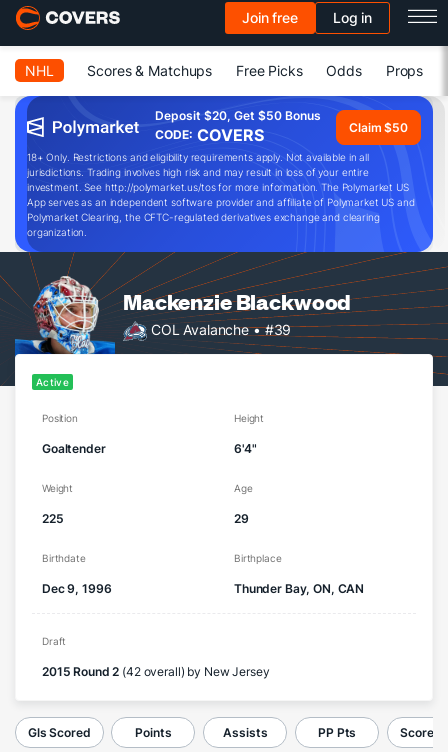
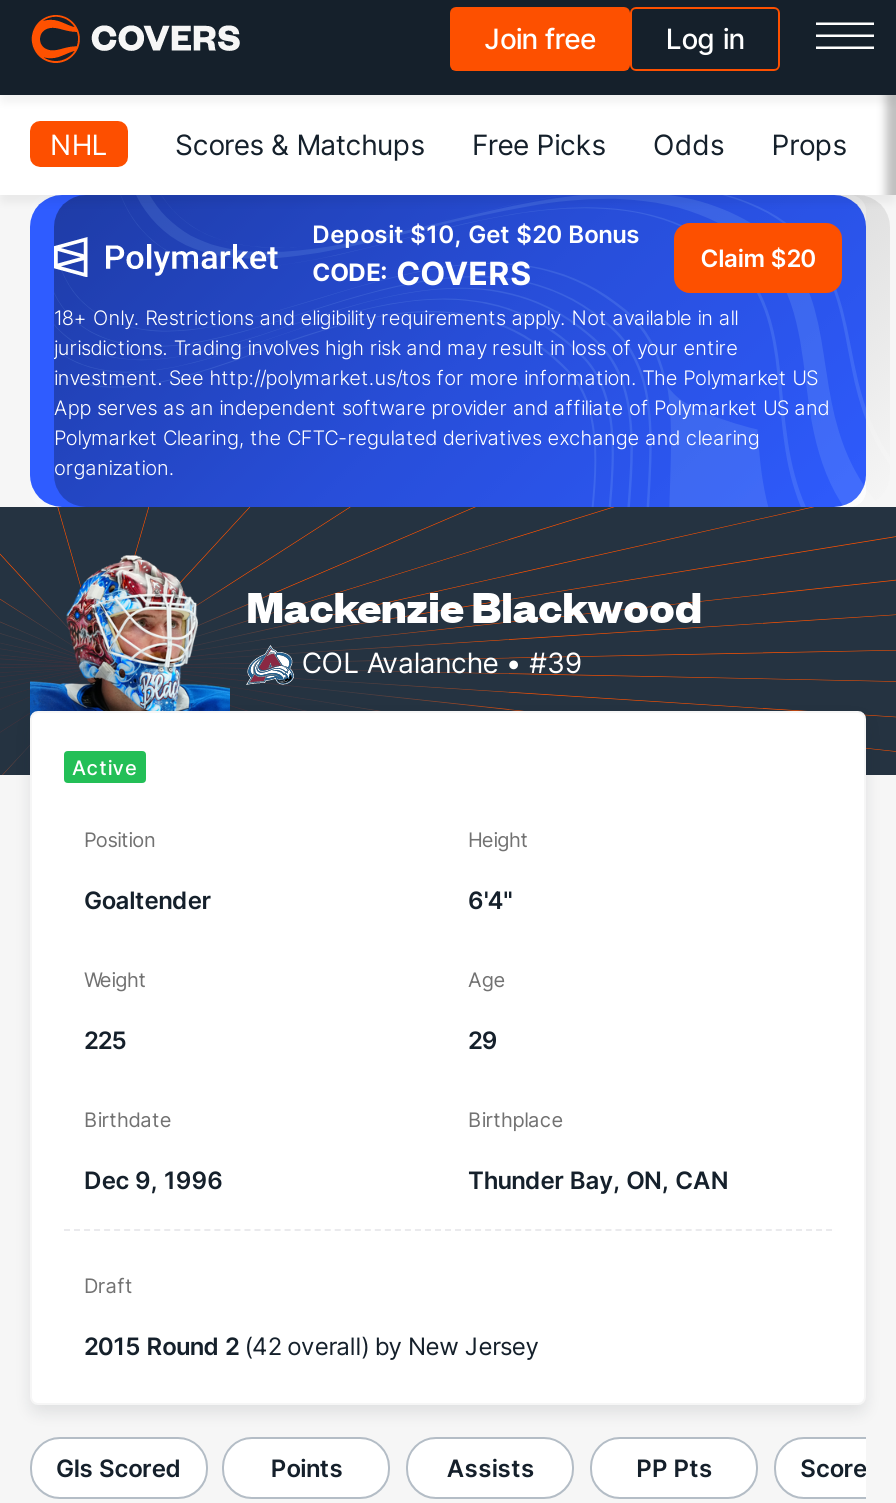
[155,108,321,123] Deposit $20, Get $50 Bonus -> [312,219,640,249] Deposit $10, Get $20 Bonus
[349,119,408,134] Claim $50 -> [700,242,816,272] Claim $20

